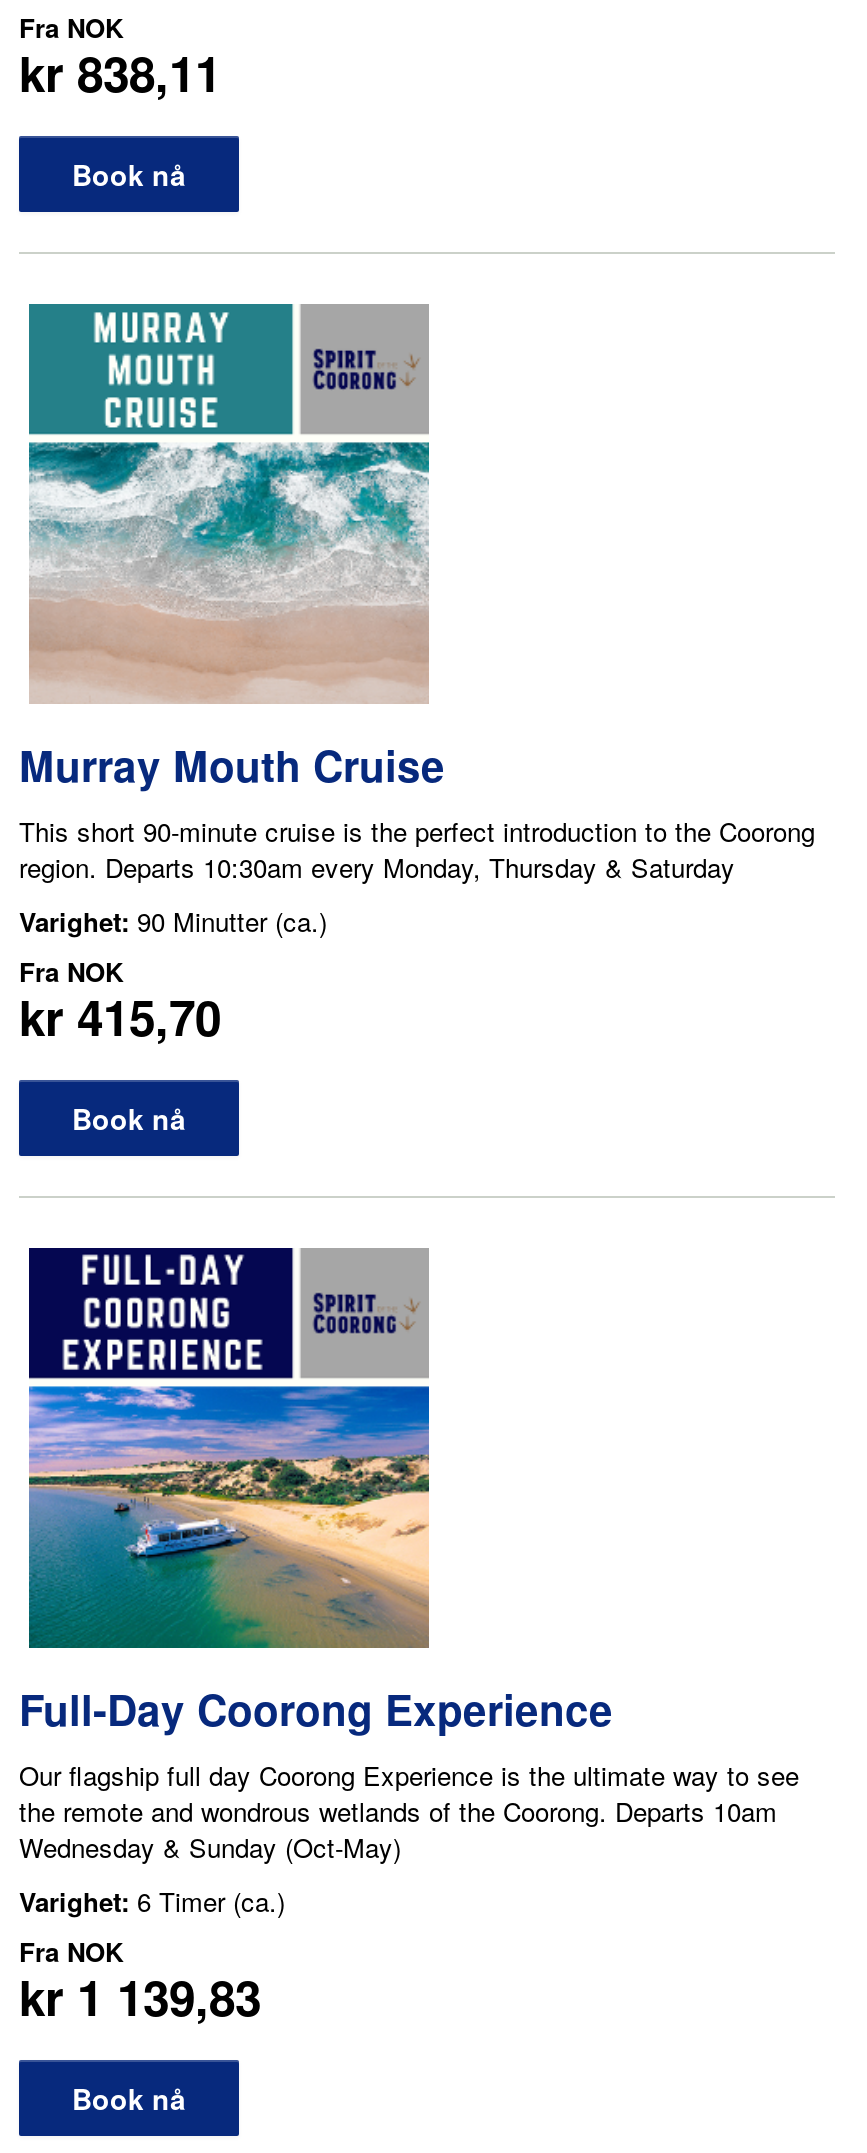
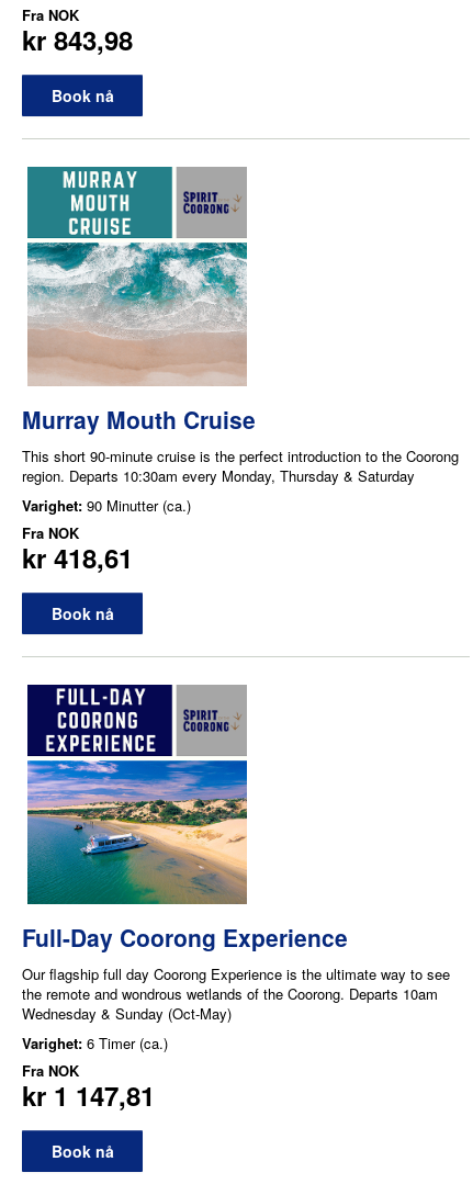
[19,39,221,107] kr 838,11 -> [22,21,133,58] kr 843,98
[19,983,221,1051] kr 415,70 -> [22,539,133,576] kr 418,61
[19,1963,261,2031] kr 1 139,83 -> [22,1077,155,1114] kr 1 147,81

